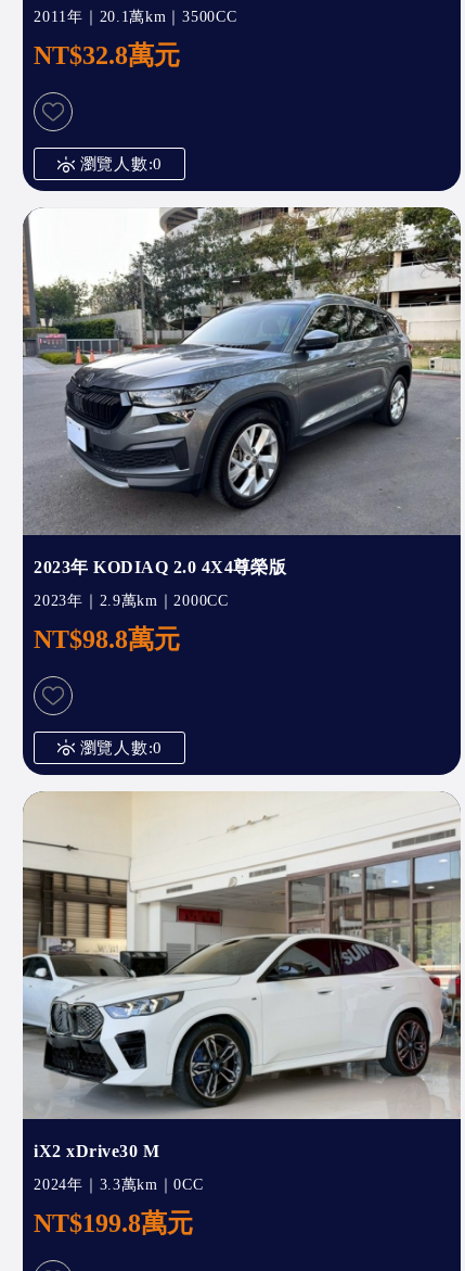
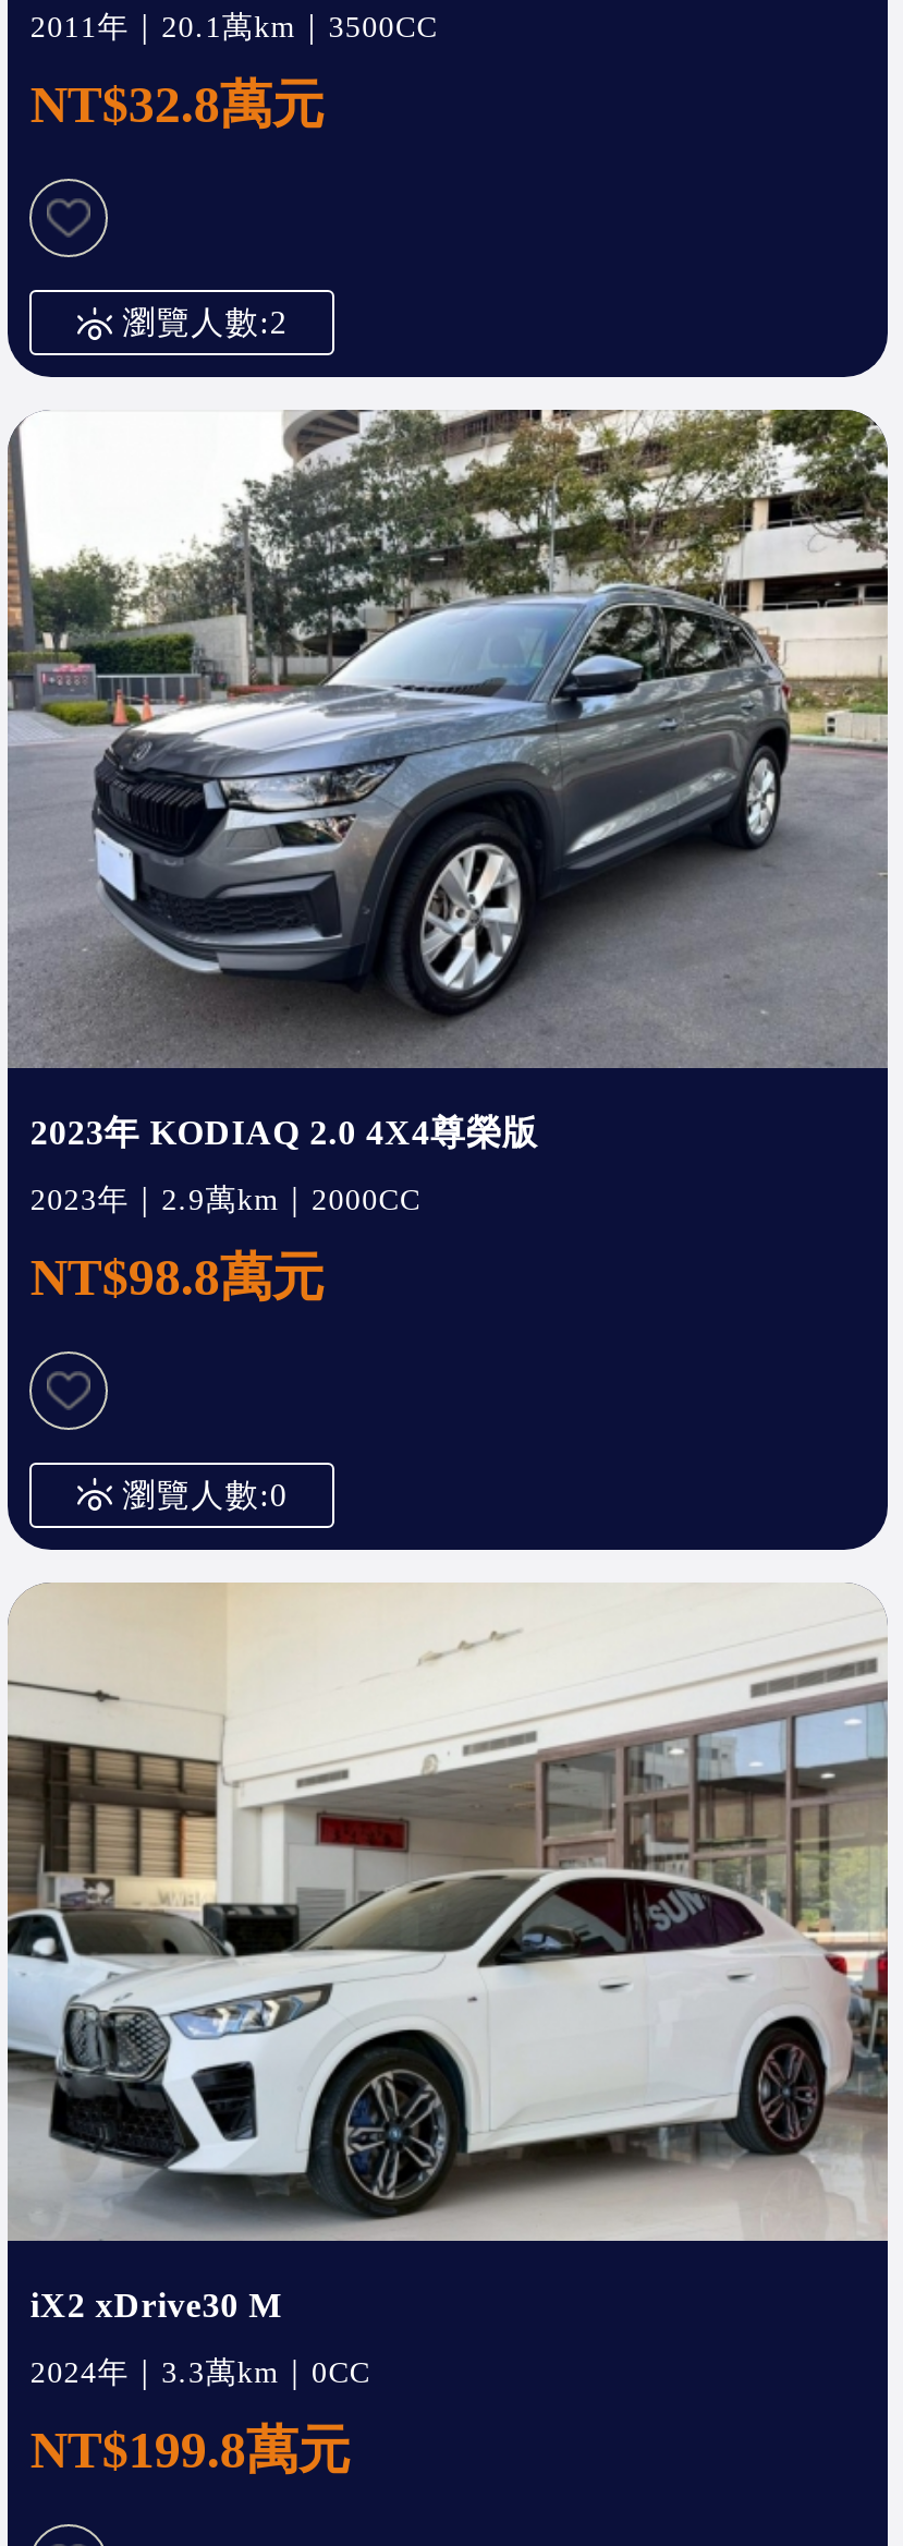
[80,155,163,173] 瀏覽人數:0 -> [122,305,289,340] 瀏覽人數:2

